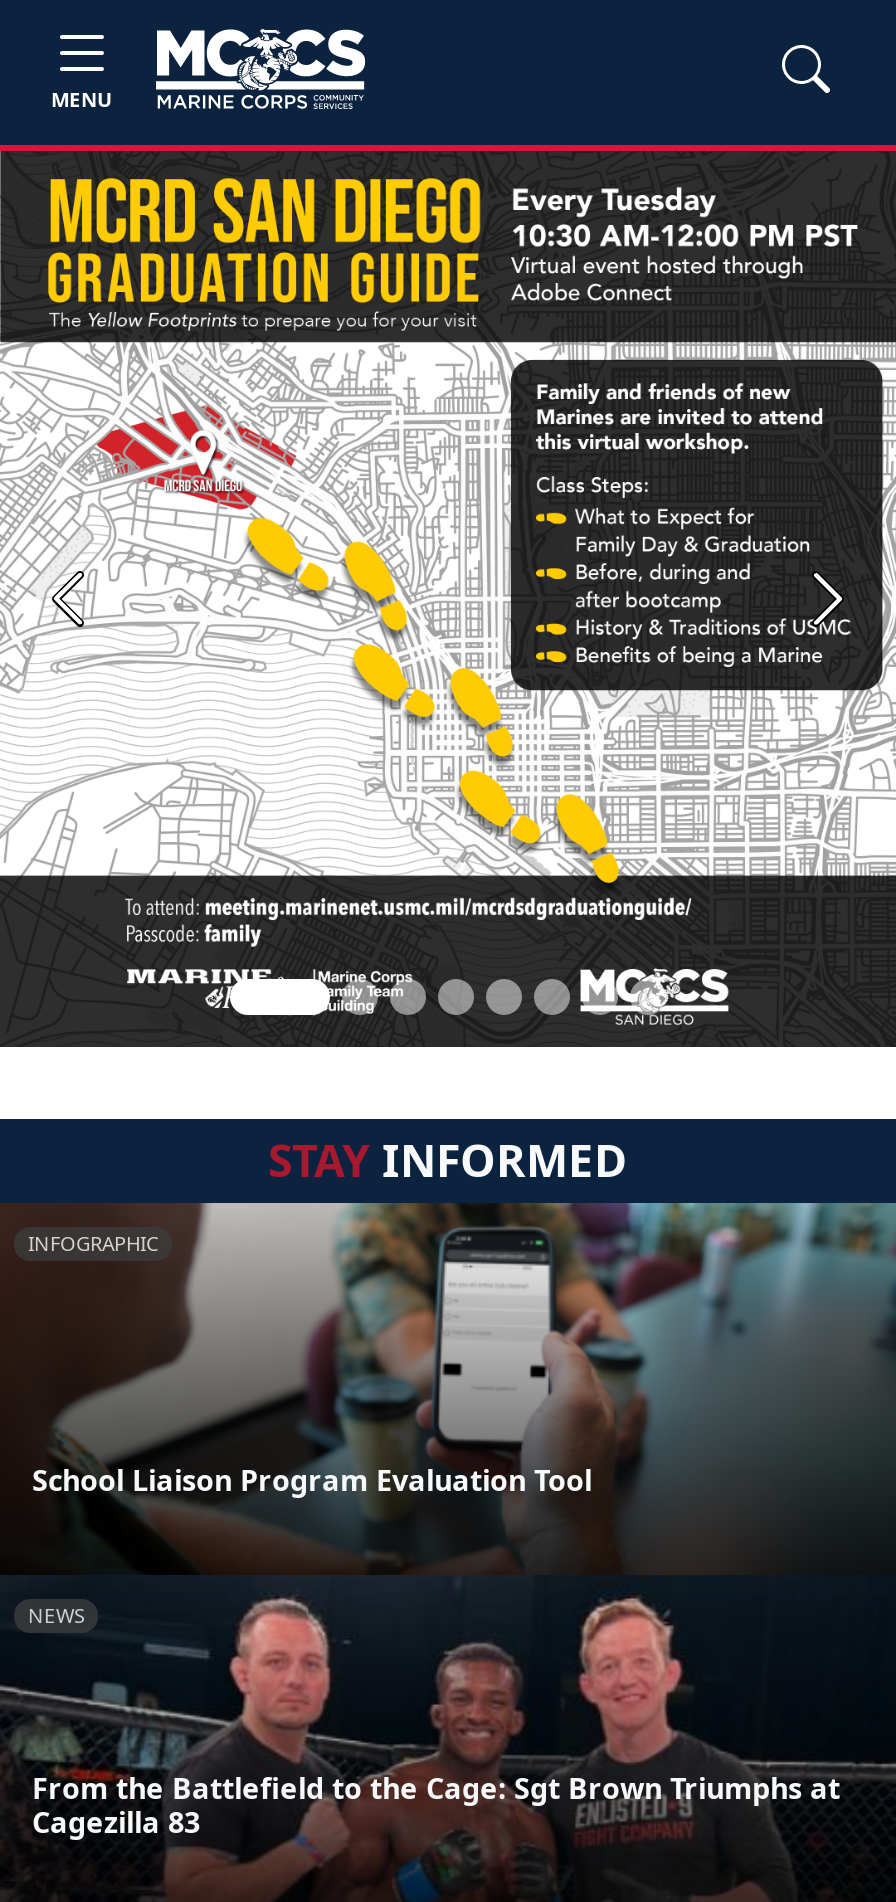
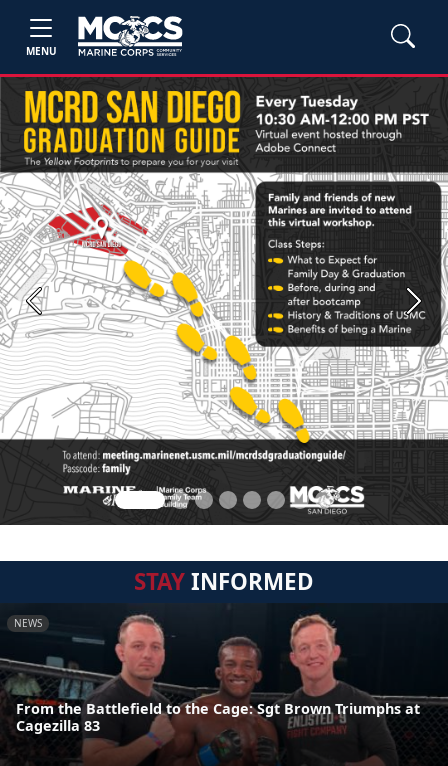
[6,1201,890,1575] [image] | INFOGRAPHIC -> none
[32,1462,592,1500] School Liaison Program Evaluation Tool -> none

